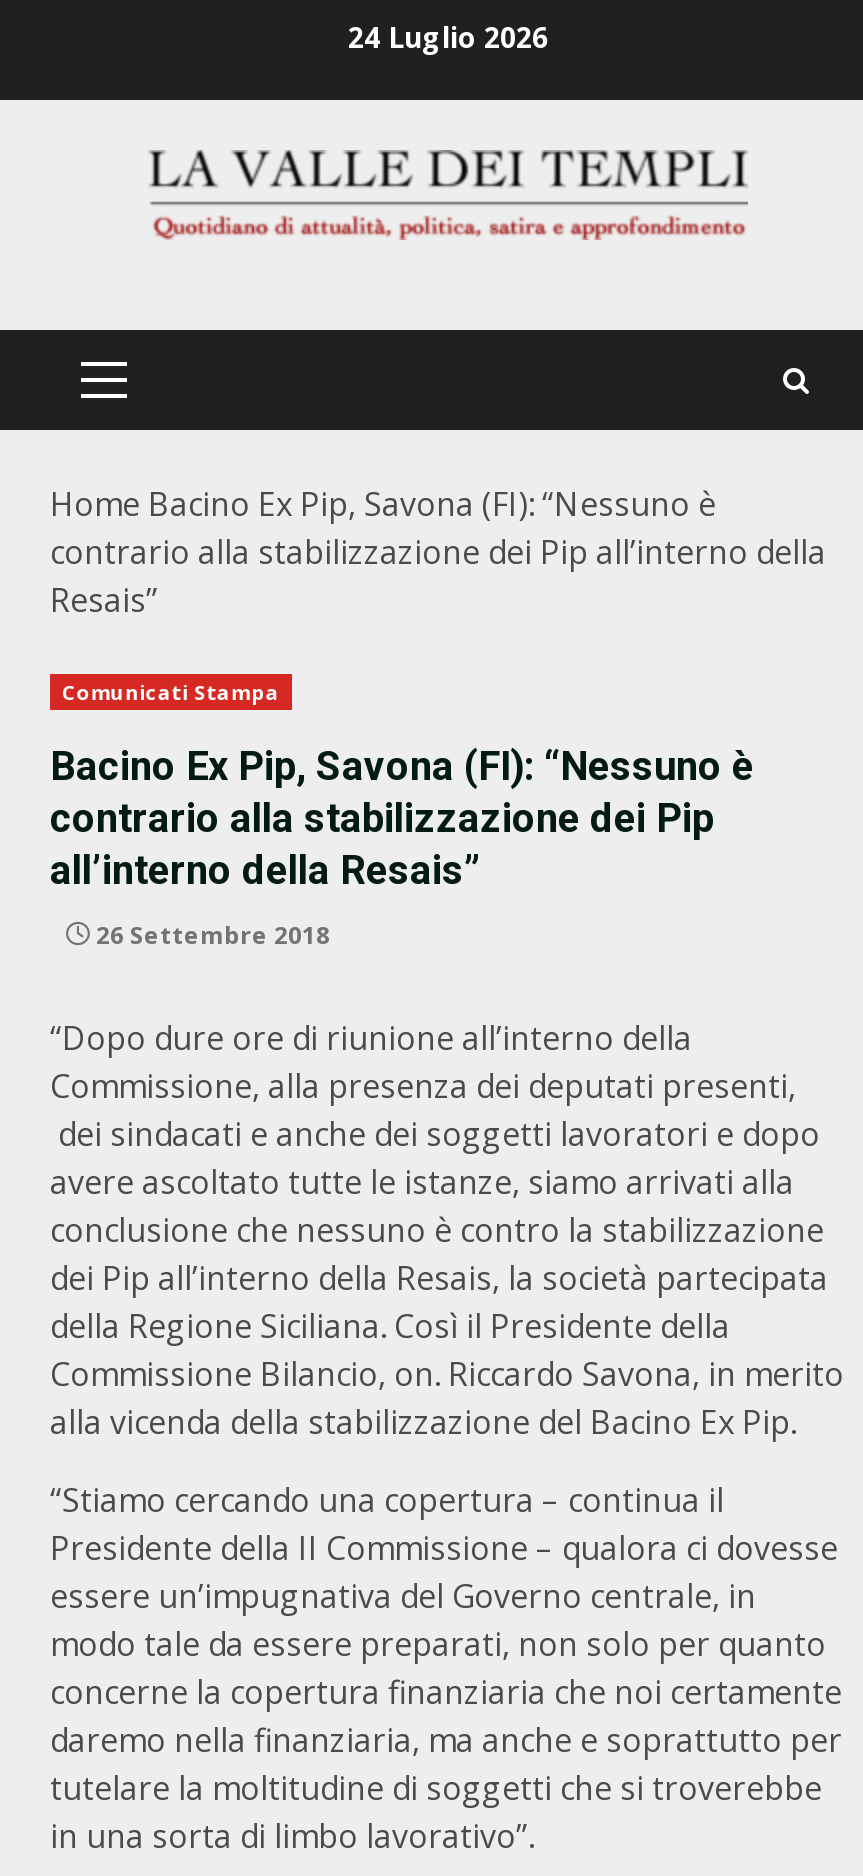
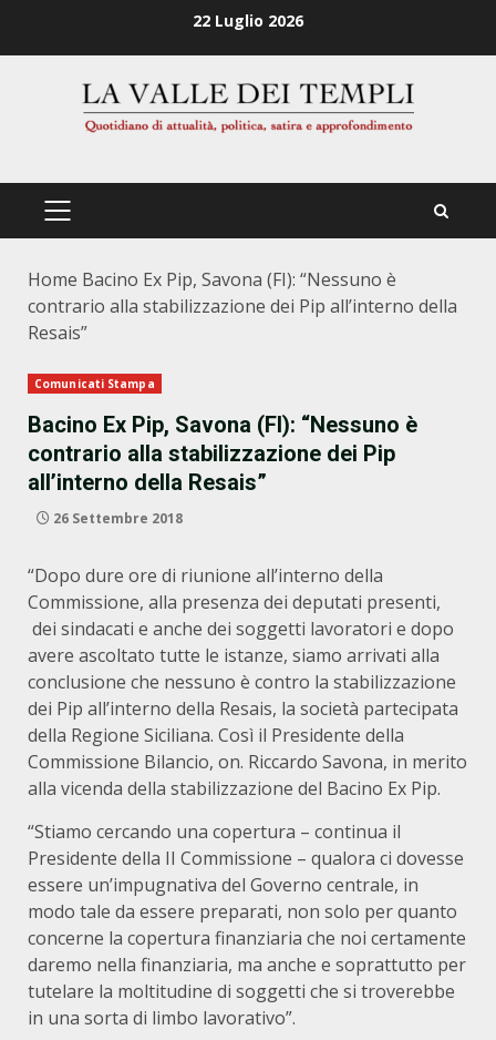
[348,17,548,55] 24 Luglio 2026 -> [193,9,303,30] 22 Luglio 2026

